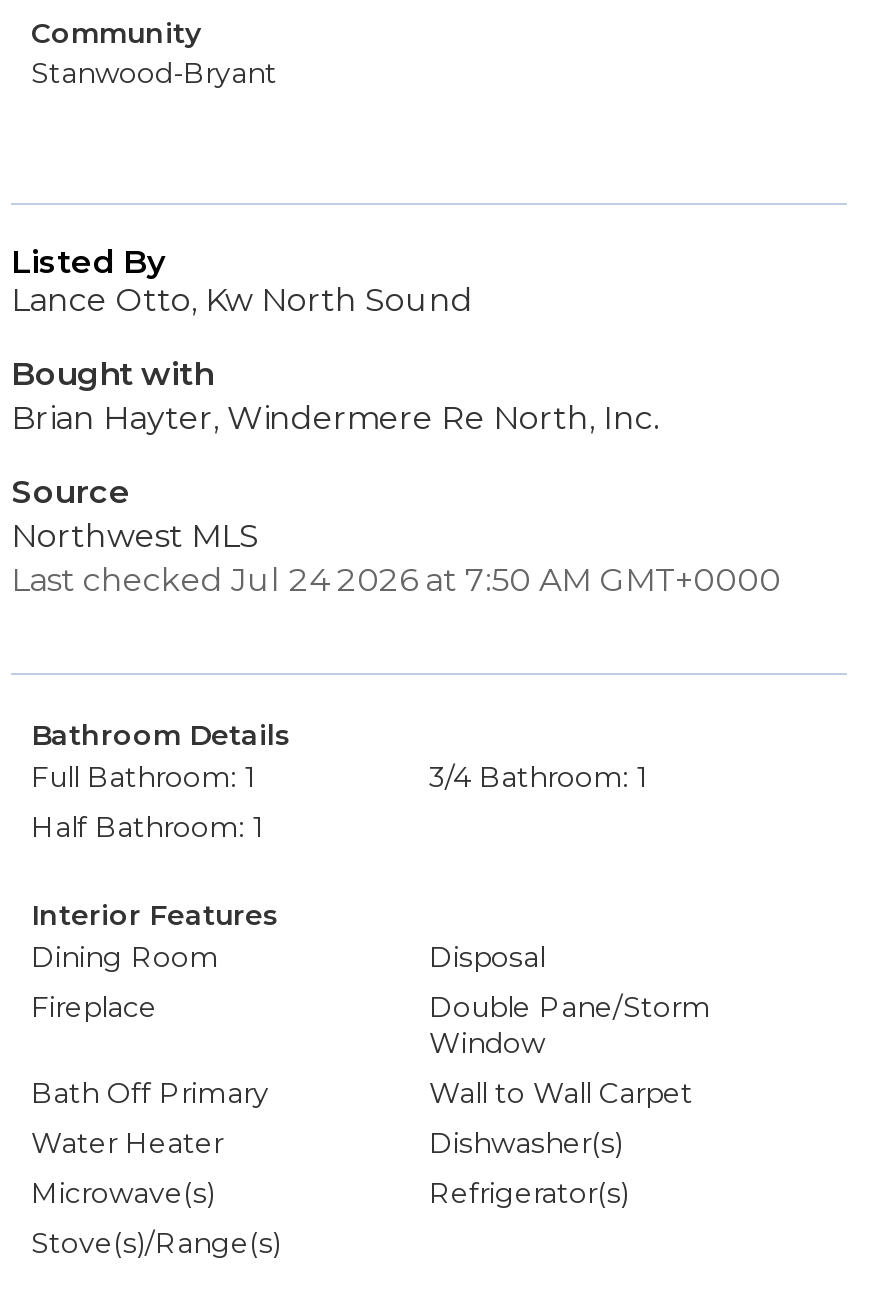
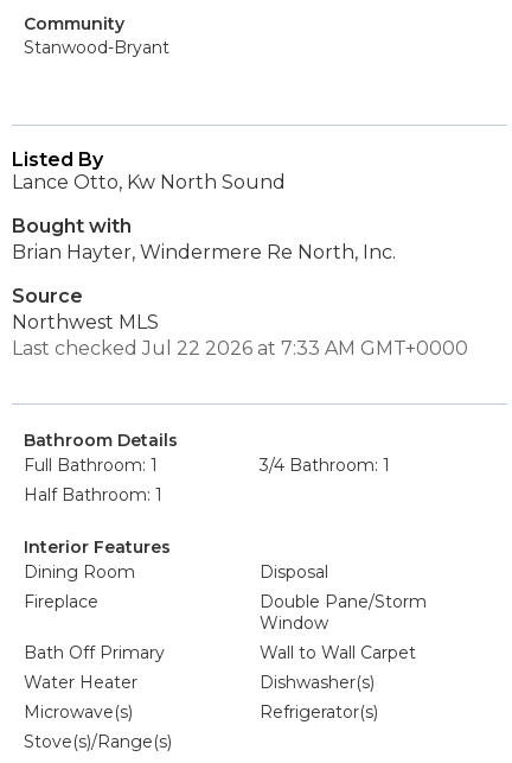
[11,561,781,599] Last checked Jul 24 2026 at 7:50 AM GMT+0000 -> [12,337,468,360] Last checked Jul 22 2026 at 7:33 AM GMT+0000

